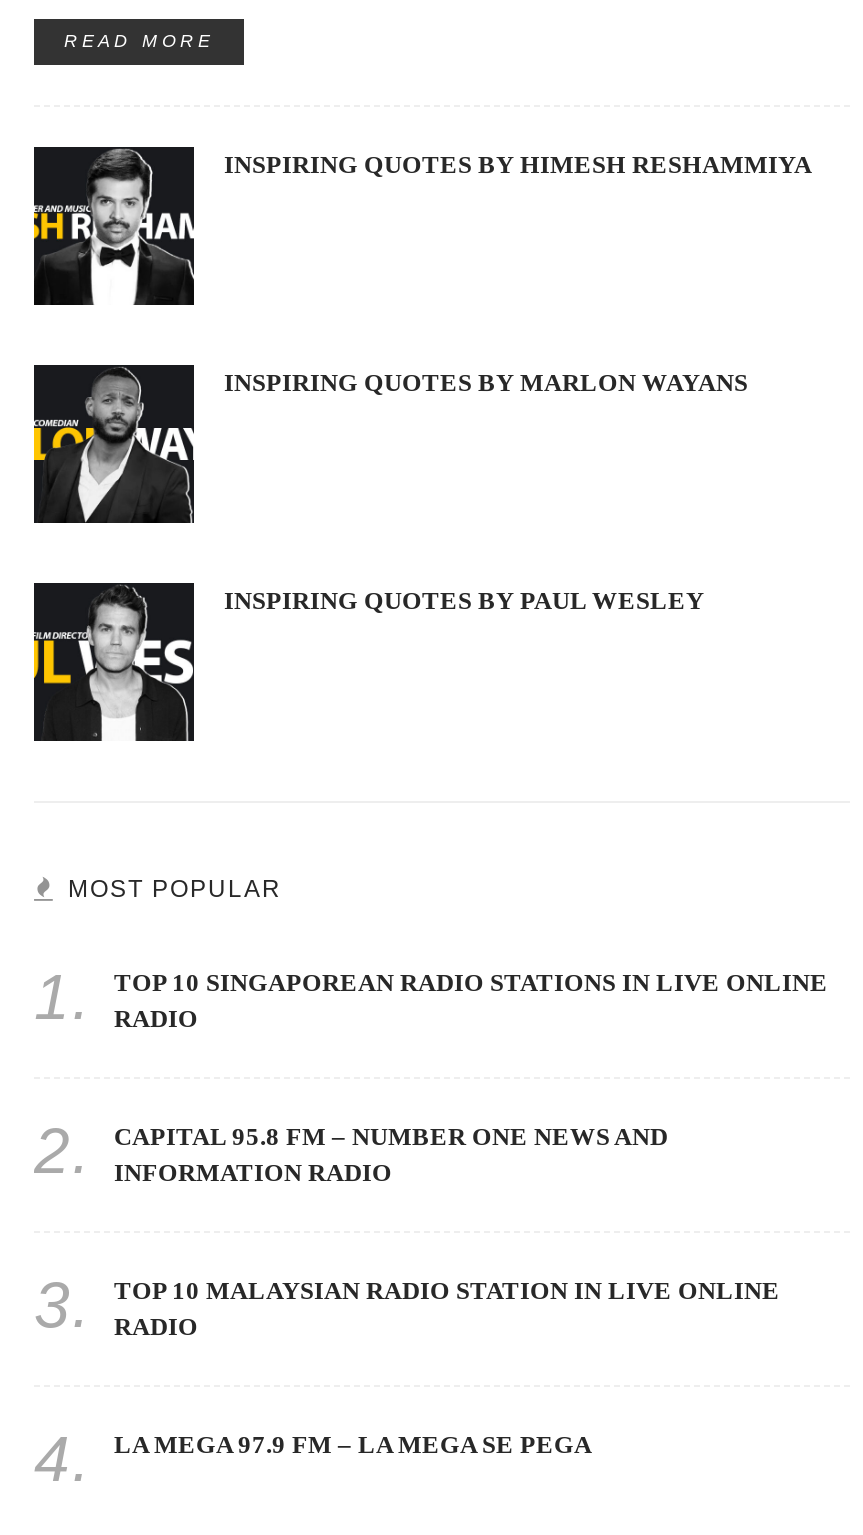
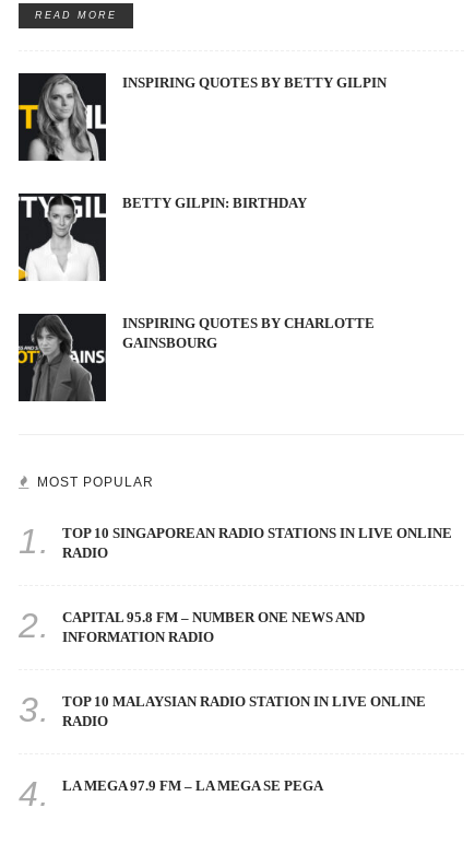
[32,149,812,305] [image] | INSPIRING QUOTES BY HIMESH RESHAMMIYA -> [17,74,387,162] [image] | INSPIRING QUOTES BY BETTY GILPIN
[32,367,748,525] [image] | INSPIRING QUOTES BY MARLON WAYANS -> [17,196,307,281] [image] | BETTY GILPIN: BIRTHDAY
[32,585,704,741] [image] | INSPIRING QUOTES BY PAUL WESLEY -> [17,315,375,402] [image] | INSPIRING QUOTES BY CHARLOTTE | GAINSBOURG

